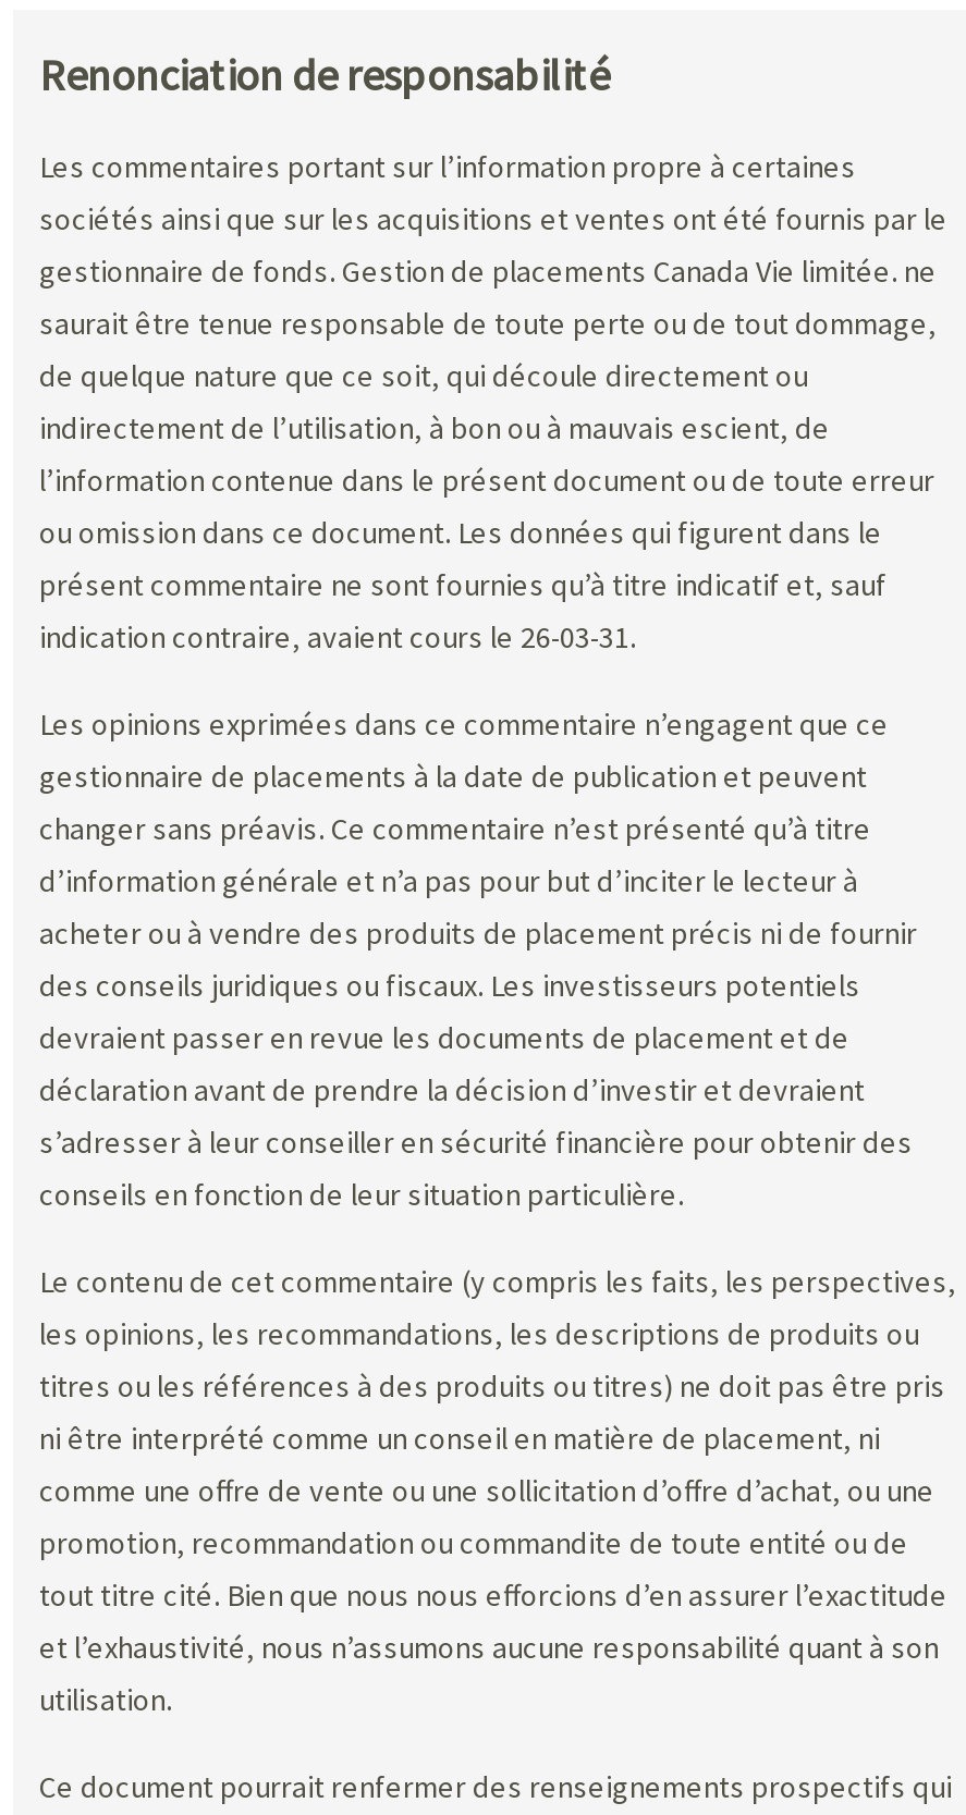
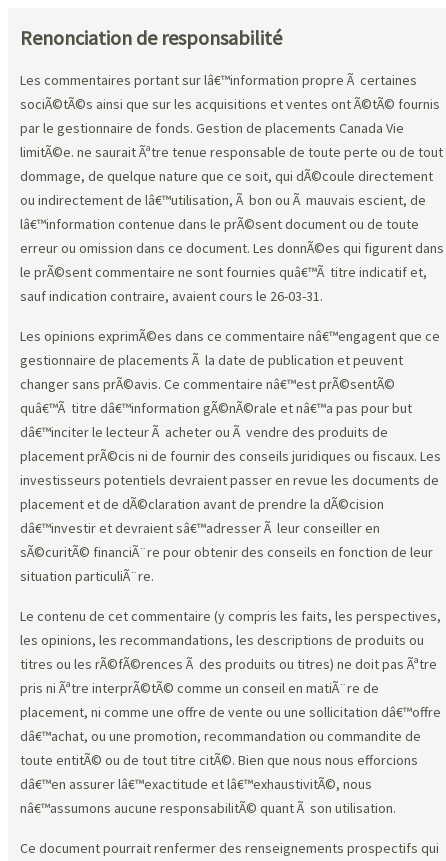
[39,147,947,657] Les commentaires portant sur l’information propre à certaines | sociétés ainsi que sur les acquisitions et ventes ont été fournis par le | gestionnaire de fonds. Gestion de placements Canada Vie limitée. ne | saurait être tenue responsable de toute perte ou de tout dommage, | de quelque nature que ce soit, qui découle directement ou | indirectement de l’utilisation, à bon ou à mauvais escient, de | l’information contenue dans le présent document ou de toute erreur | ou omission dans ce document. Les données qui figurent dans le | présent commentaire ne sont fournies qu’à titre indicatif et, sauf | indication contraire, avaient cours le 26-03-31. -> [20,71,444,305] Les commentaires portant sur lâ€™information propre Ã certaines | sociÃ©tÃ©s ainsi que sur les acquisitions et ventes ont Ã©tÃ© fournis | par le gestionnaire de fonds. Gestion de placements Canada Vie | limitÃ©e. ne saurait Ãªtre tenue responsable de toute perte ou de tout | dommage, de quelque nature que ce soit, qui dÃ©coule directement | ou indirectement de lâ€™utilisation, Ã bon ou Ã mauvais escient, de | lâ€™information contenue dans le prÃ©sent document ou de toute | erreur ou omission dans ce document. Les donnÃ©es qui figurent dans | le prÃ©sent commentaire ne sont fournies quâ€™Ã titre indicatif et, | sauf indication contraire, avaient cours le 26-03-31.
[39,704,917,1214] Les opinions exprimées dans ce commentaire n’engagent que ce | gestionnaire de placements à la date de publication et peuvent | changer sans préavis. Ce commentaire n’est présenté qu’à titre | d’information générale et n’a pas pour but d’inciter le lecteur à | acheter ou à vendre des produits de placement précis ni de fournir | des conseils juridiques ou fiscaux. Les investisseurs potentiels | devraient passer en revue les documents de placement et de | déclaration avant de prendre la décision d’investir et devraient | s’adresser à leur conseiller en sécurité financière pour obtenir des | conseils en fonction de leur situation particulière. -> [20,327,441,585] Les opinions exprimÃ©es dans ce commentaire nâ€™engagent que ce | gestionnaire de placements Ã la date de publication et peuvent | changer sans prÃ©avis. Ce commentaire nâ€™est prÃ©sentÃ© | quâ€™Ã titre dâ€™information gÃ©nÃ©rale et nâ€™a pas pour but | dâ€™inciter le lecteur Ã acheter ou Ã vendre des produits de | placement prÃ©cis ni de fournir des conseils juridiques ou fiscaux. Les | investisseurs potentiels devraient passer en revue les documents de | placement et de dÃ©claration avant de prendre la dÃ©cision | dâ€™investir et devraient sâ€™adresser Ã leur conseiller en | sÃ©curitÃ© financiÃ¨re pour obtenir des conseils en fonction de leur | situation particuliÃ¨re.
[39,1366,947,1719] titres ou les références à des produits ou titres) ne doit pas être pris | ni être interprété comme un conseil en matière de placement, ni | comme une offre de vente ou une sollicitation d’offre d’achat, ou une | promotion, recommandation ou commandite de toute entité ou de | tout titre cité. Bien que nous nous efforcions d’en assurer l’exactitude | et l’exhaustivité, nous n’assumons aucune responsabilité quant à son | utilisation. -> [20,655,441,817] titres ou les rÃ©fÃ©rences Ã des produits ou titres) ne doit pas Ãªtre | pris ni Ãªtre interprÃ©tÃ© comme un conseil en matiÃ¨re de | placement, ni comme une offre de vente ou une sollicitation dâ€™offre | dâ€™achat, ou une promotion, recommandation ou commandite de | toute entitÃ© ou de tout titre citÃ©. Bien que nous nous efforcions | dâ€™en assurer lâ€™exactitude et lâ€™exhaustivitÃ©, nous | nâ€™assumons aucune responsabilitÃ© quant Ã son utilisation.

